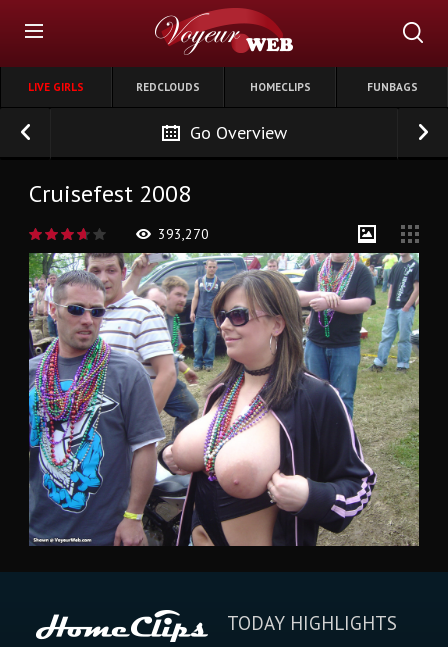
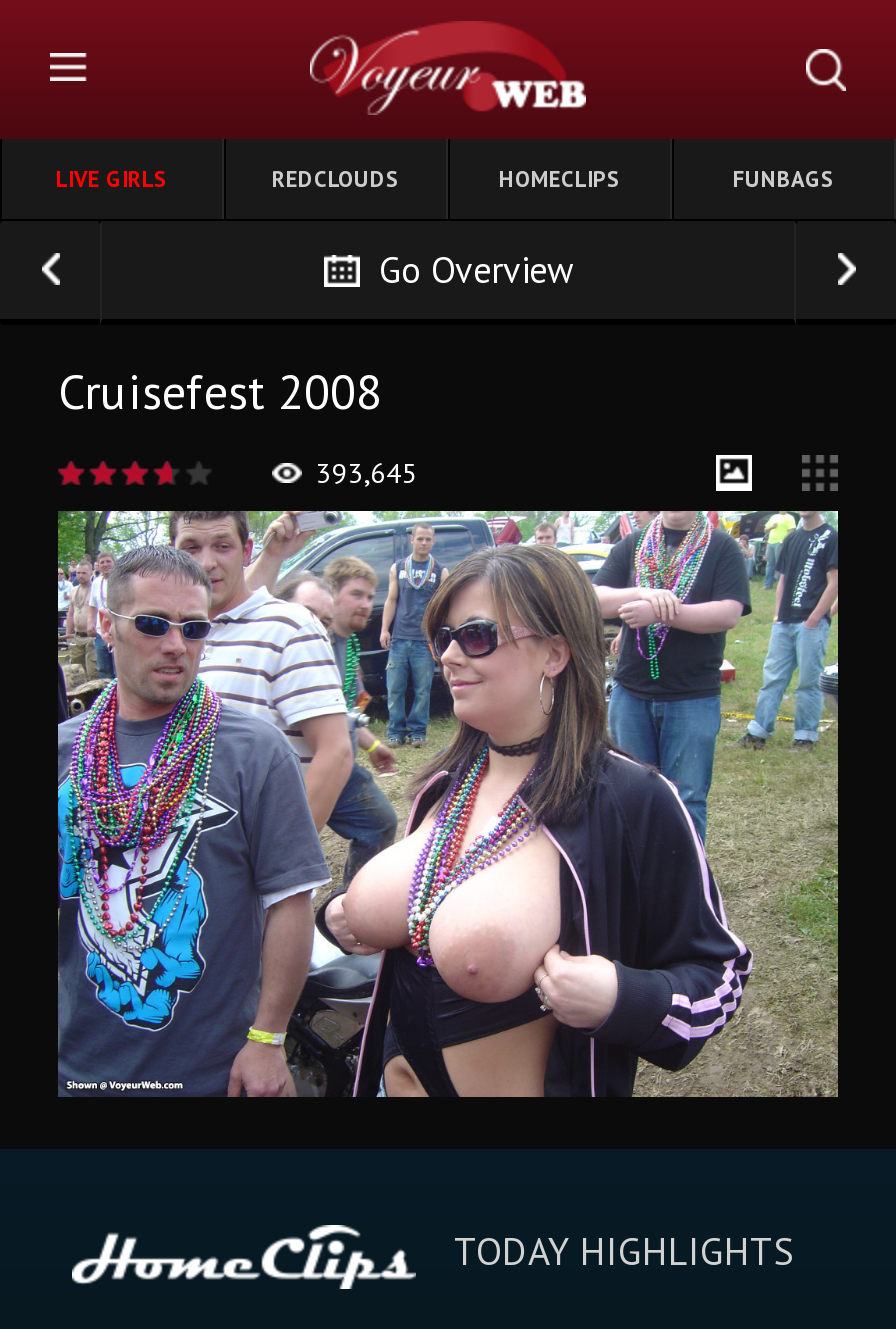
[158,225,209,243] 393,270 -> [316,455,418,491] 393,645

